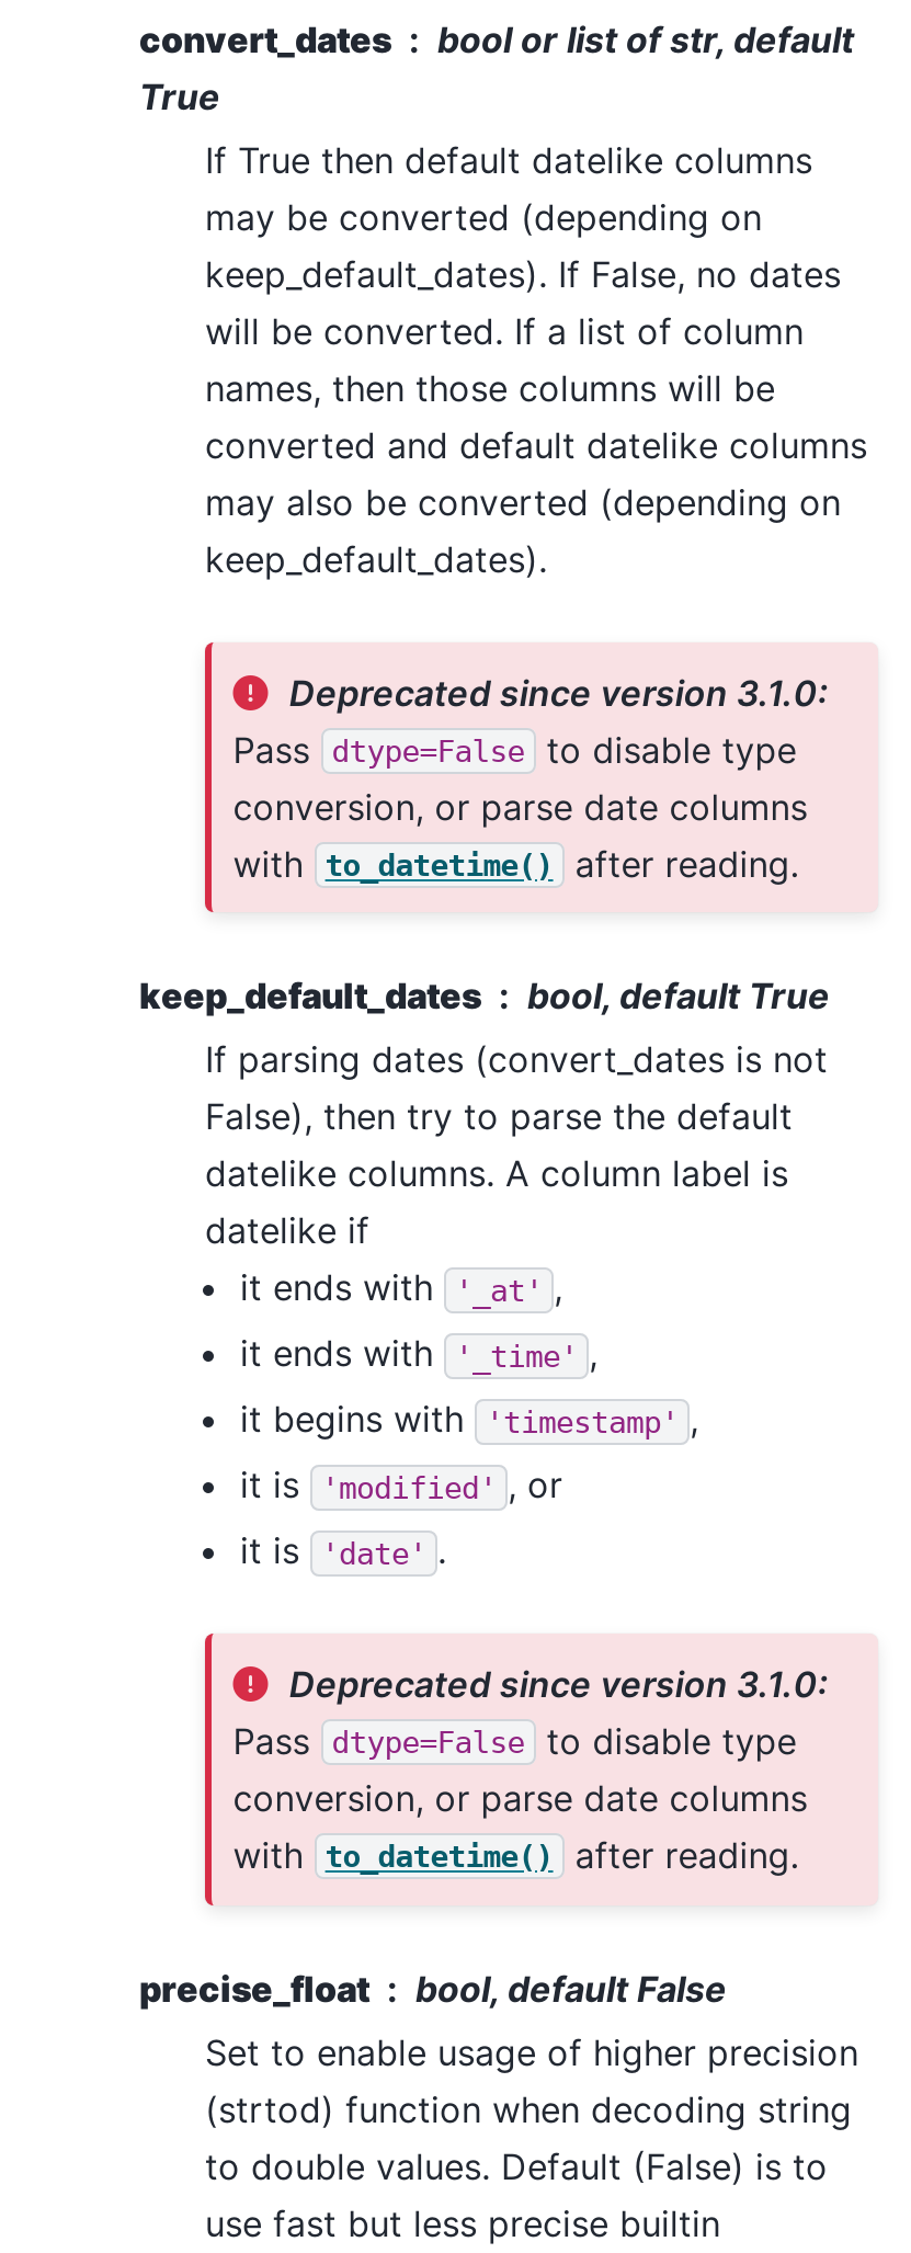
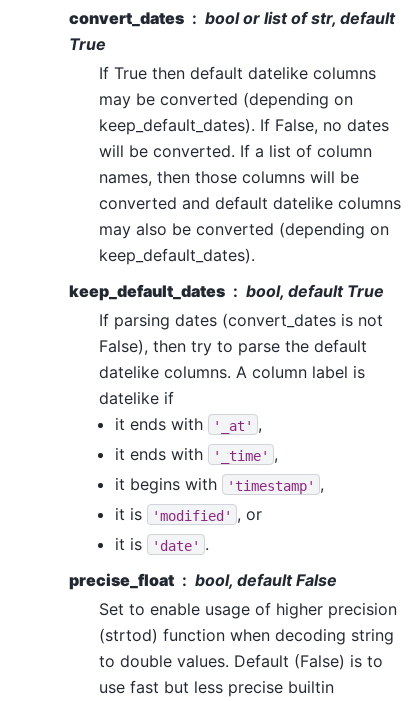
[201,640,878,917] [image] | Deprecated since version 3.1.0: | Pass dtype=False to disable type | conversion, or parse date columns | with to_datetime() after reading. -> none
[201,1634,878,1910] [image] | Deprecated since version 3.1.0: | Pass dtype=False to disable type | conversion, or parse date columns | with to_datetime() after reading. -> none

